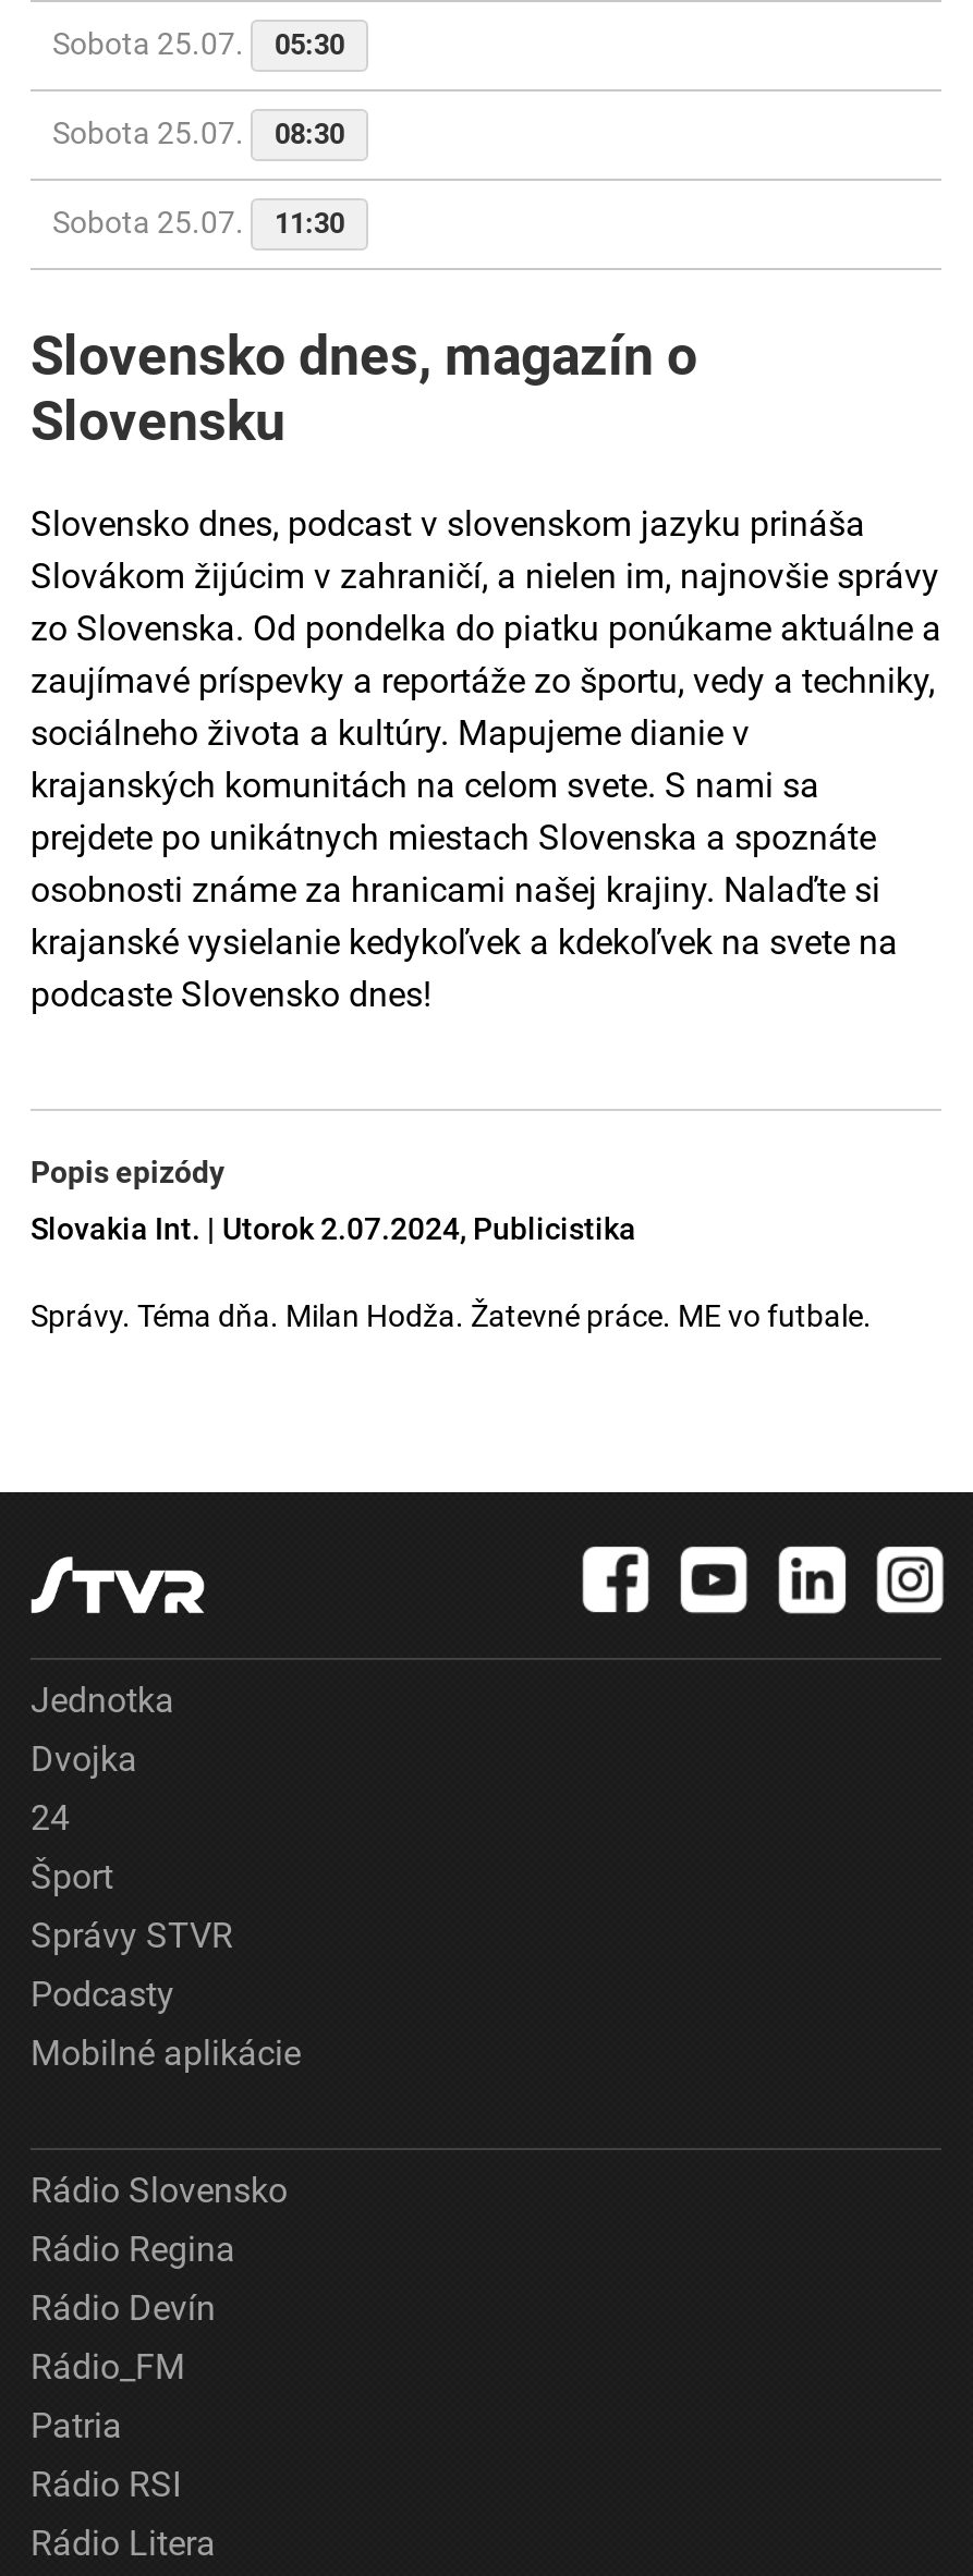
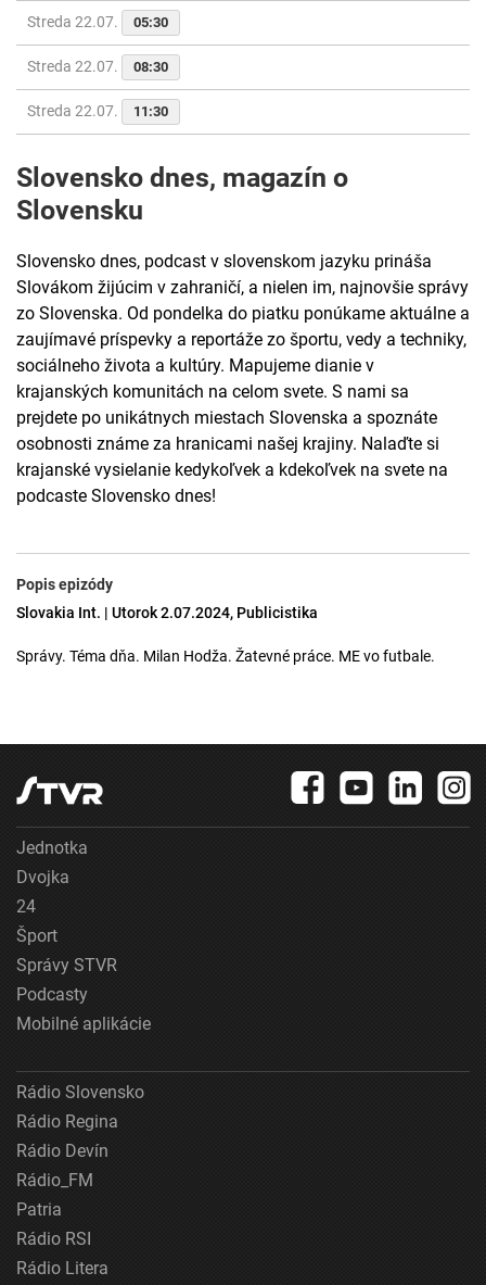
[52,27,344,62] Sobota 25.07. 05:30 -> [27,13,168,31] Streda 22.07. 05:30
[52,116,344,151] Sobota 25.07. 08:30 -> [27,58,168,75] Streda 22.07. 08:30
[52,205,344,240] Sobota 25.07. 11:30 -> [27,102,168,120] Streda 22.07. 11:30

